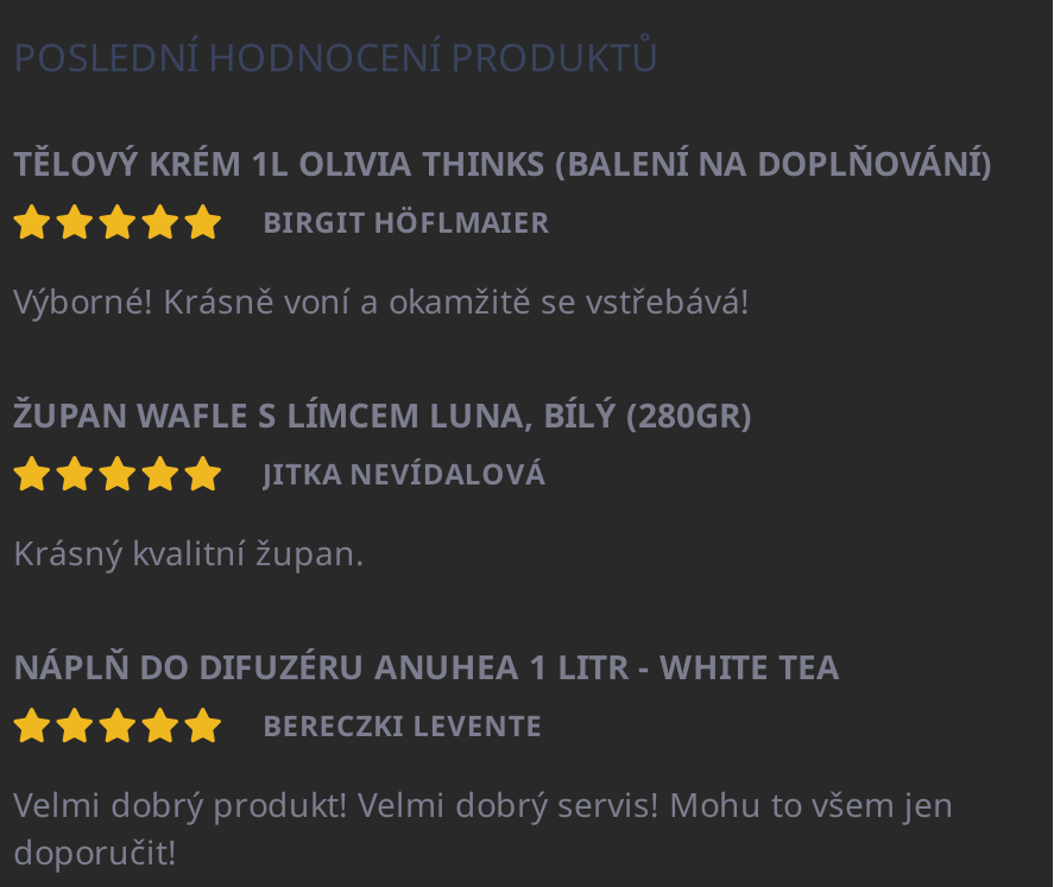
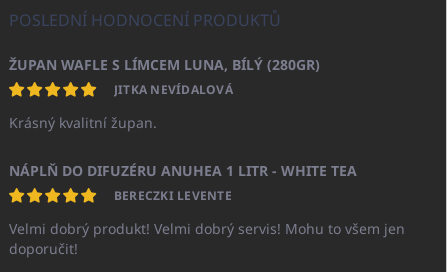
[13,140,992,323] TĚLOVÝ KRÉM 1L OLIVIA THINKS (BALENÍ NA DOPLŇOVÁNÍ) | BIRGIT HÖFLMAIER | Výborné! Krásně voní a okamžitě se vstřebává! -> none

